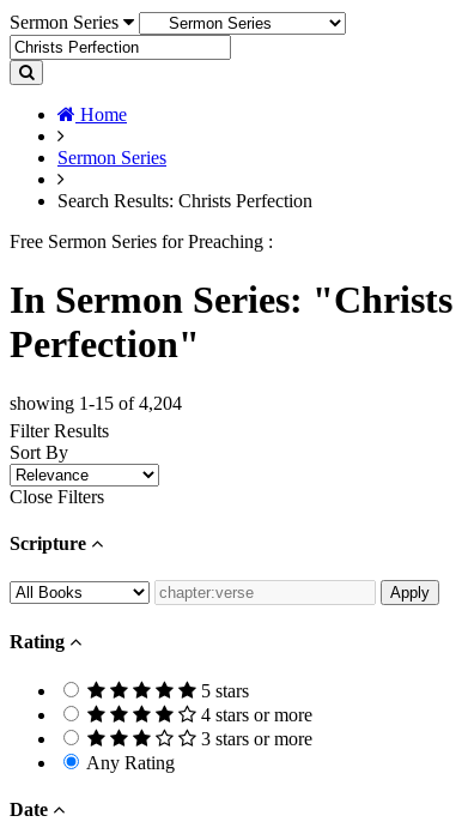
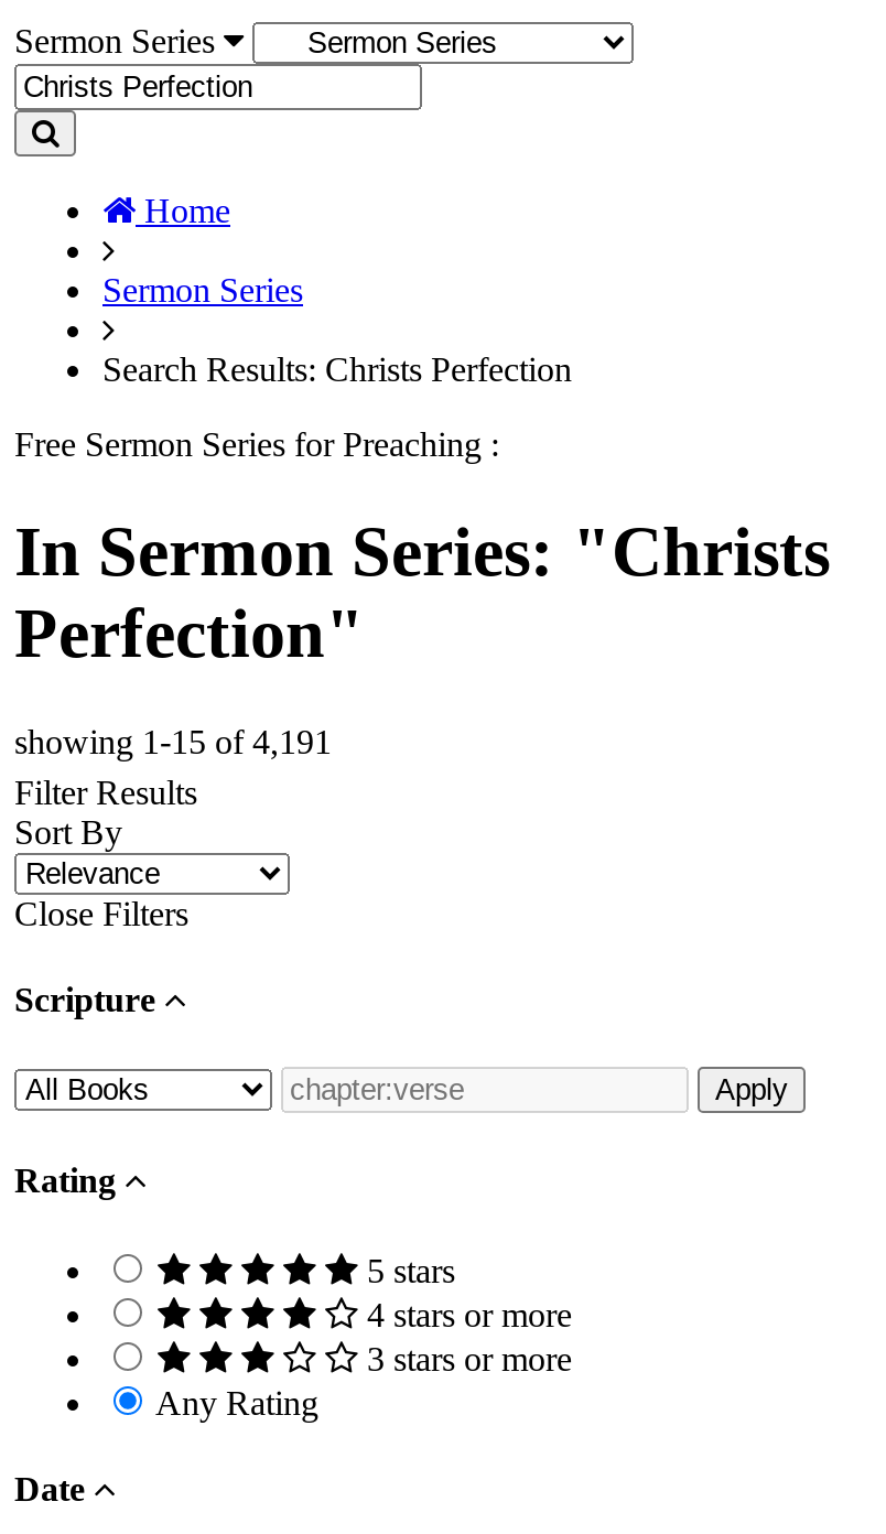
[10,393,182,413] showing 1-15 of 4,204 -> [14,723,332,760] showing 1-15 of 4,191

